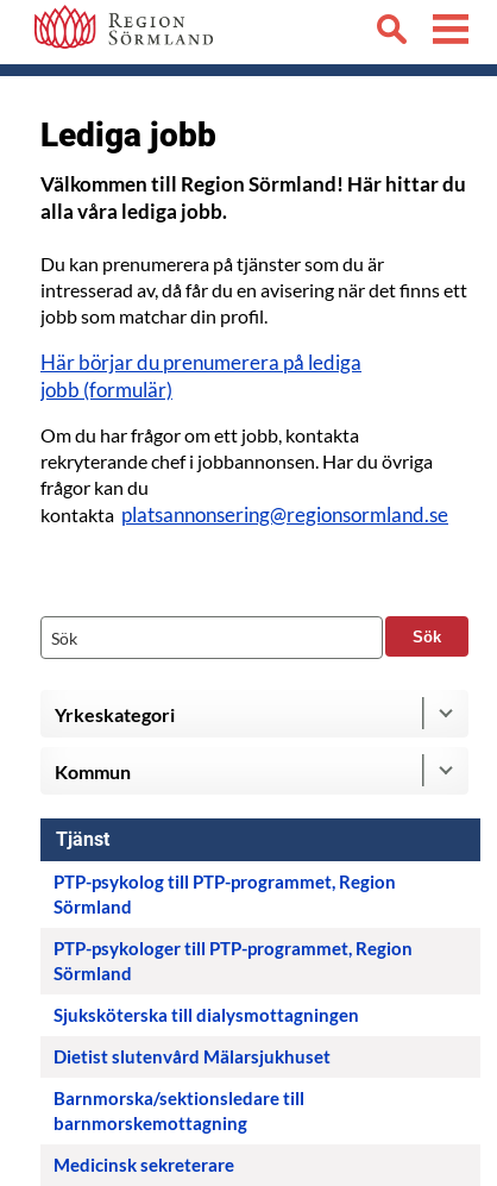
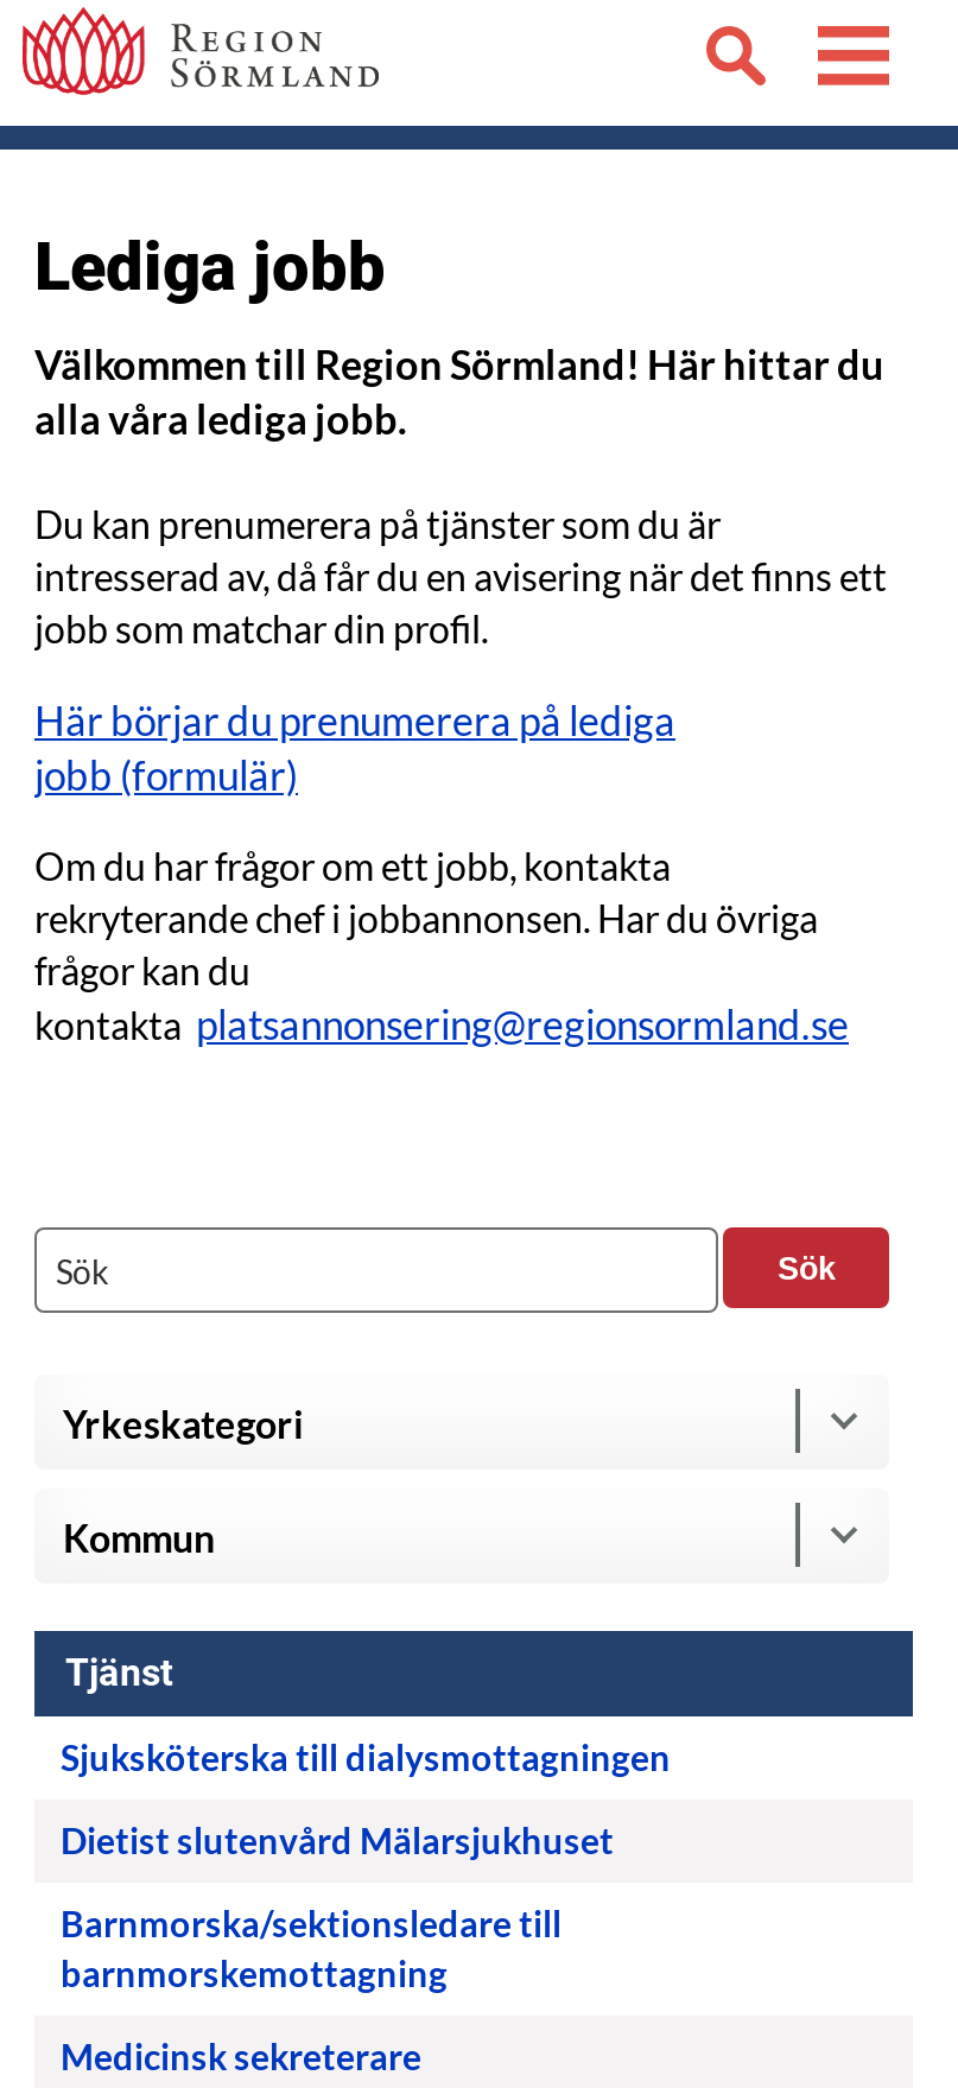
[54,871,413,984] PTP-psykolog till PTP-programmet, Region | Sörmland | PTP-psykologer till PTP-programmet, Region | Sörmland -> none

